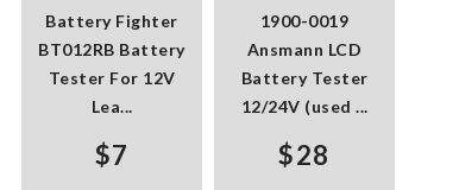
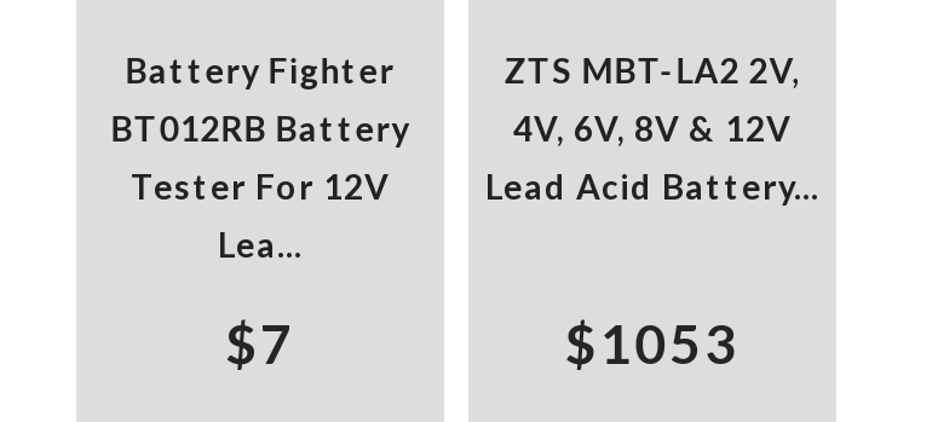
[241,10,368,116] 1900-0019 | Ansmann LCD | Battery Tester | 12/24V (used ... -> [485,49,819,206] ZTS MBT-LA2 2V, | 4V, 6V, 8V & 12V | Lead Acid Battery...
[278,139,330,171] $28 -> [565,310,740,375] $1053

